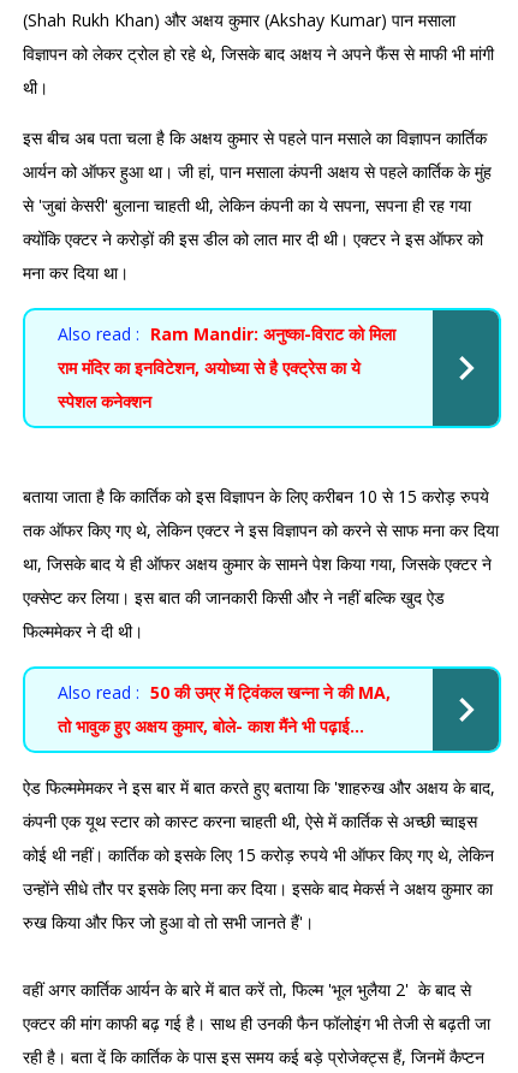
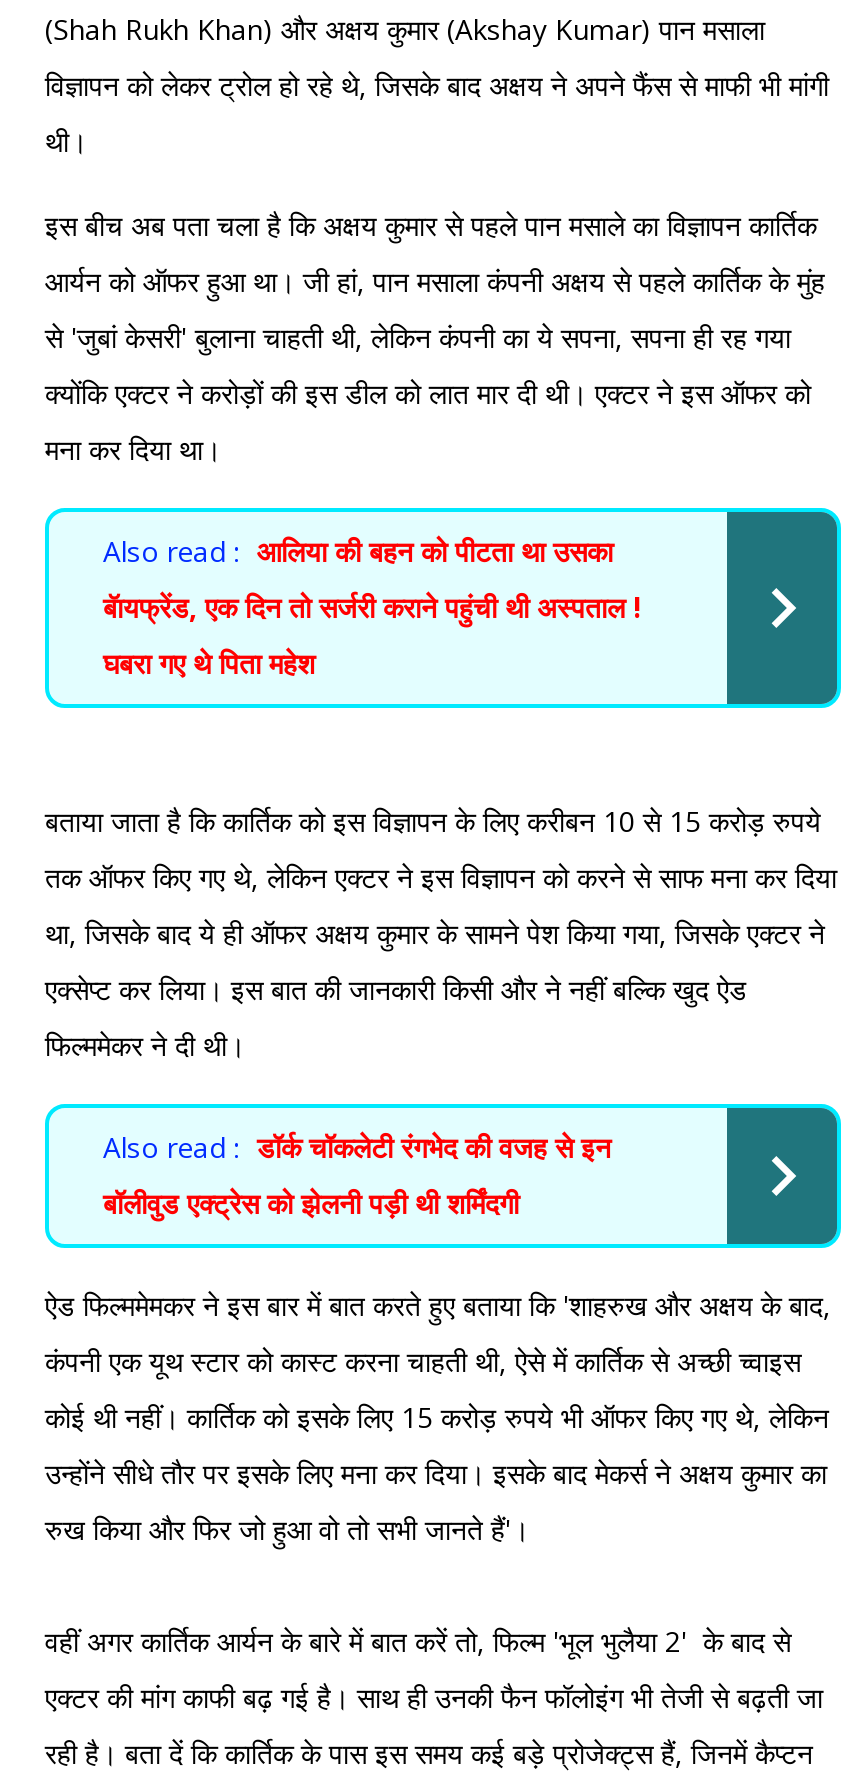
[58,322,395,345] Also read : Ram Mandir: अनुष्का-विराट को मिला -> [103,531,613,569] Also read : आलिया की बहन को पीटता था उसका
[58,355,361,378] राम मंदिर का इनविटेशन, अयोध्या से है एक्ट्रेस का ये -> [103,587,641,625] बॅायफ्रेंड, एक दिन तो सर्जरी कराने पहुंची थी अस्पताल !
[58,389,151,412] स्पेशल कनेक्शन -> [103,643,315,681] घबरा गए थे पिता महेश
[58,680,391,703] Also read : 50 की उम्र में ट्विंकल खन्ना ने की MA, -> [103,1127,611,1165] Also read : डॉर्क चॉकलेटी रंगभेद की वजह से इन
[58,714,364,737] तो भावुक हुए अक्षय कुमार, बोले- काश मैंने भी पढ़ाई... -> [103,1183,519,1221] बॉलीवुड एक्ट्रेस को झेलनी पड़ी थी शर्मिंदगी

